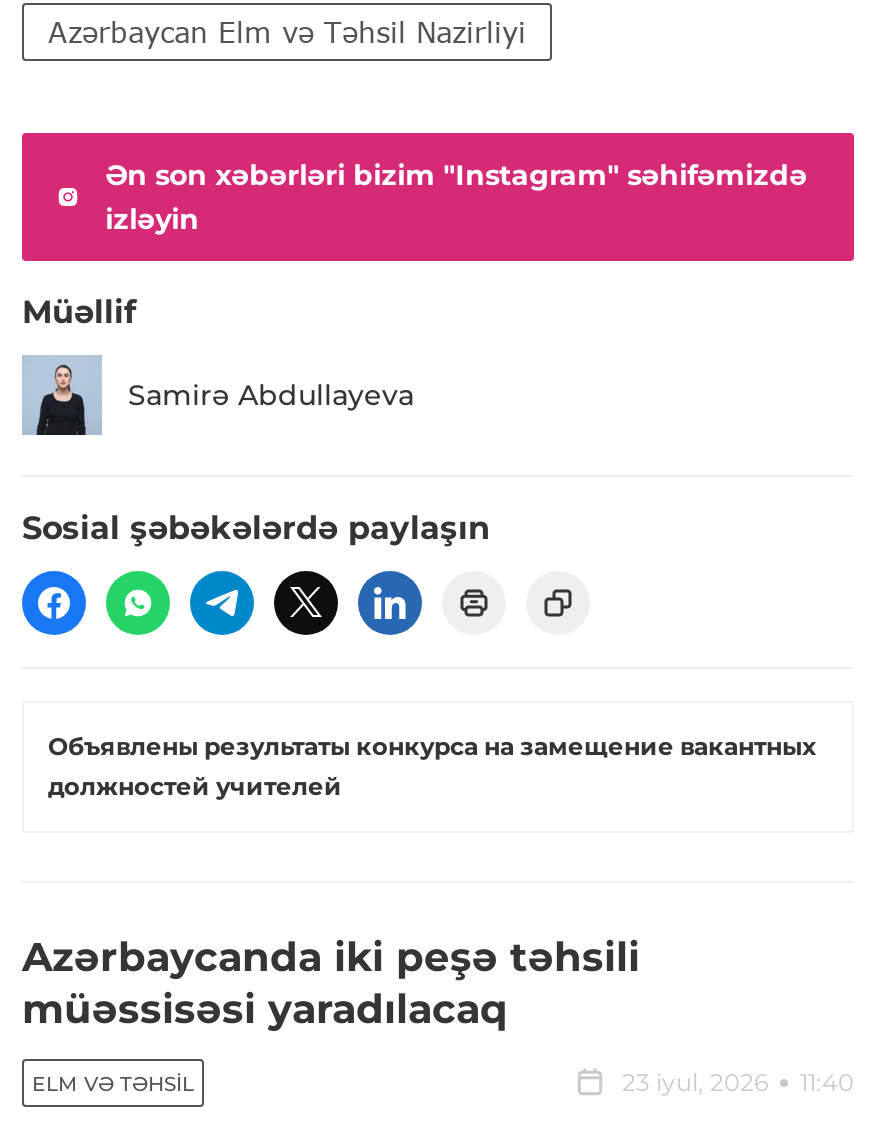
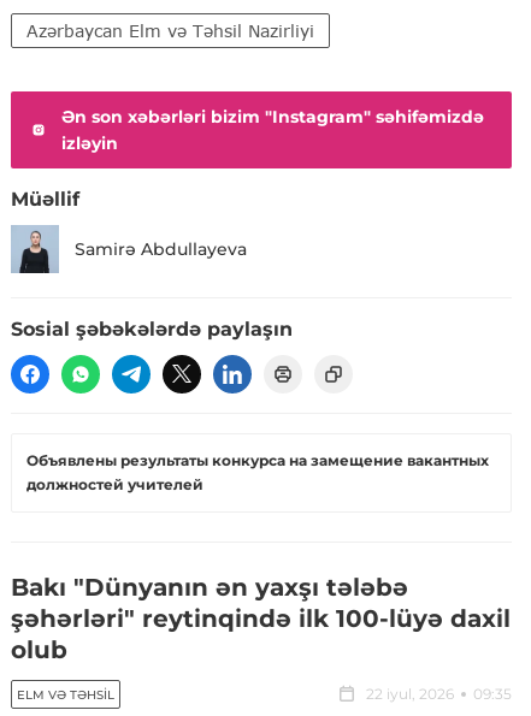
[22,934,640,1034] Azərbaycanda iki peşə təhsili | müəssisəsi yaradılacaq -> [11,573,511,665] Bakı "Dünyanın ən yaxşı tələbə | şəhərləri" reytinqində ilk 100-lüyə daxil | olub
[622,1068,854,1098] 23 iyul, 2026 | 11:40 -> [366,685,512,703] 22 iyul, 2026 | 09:35

